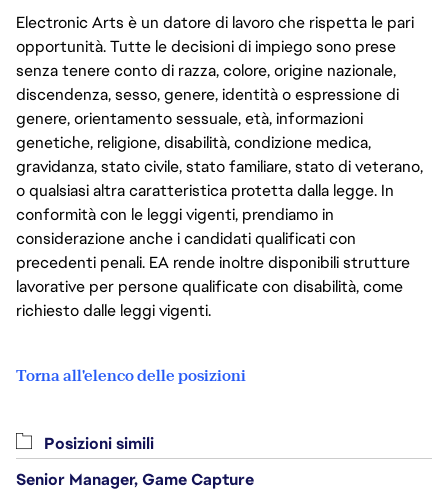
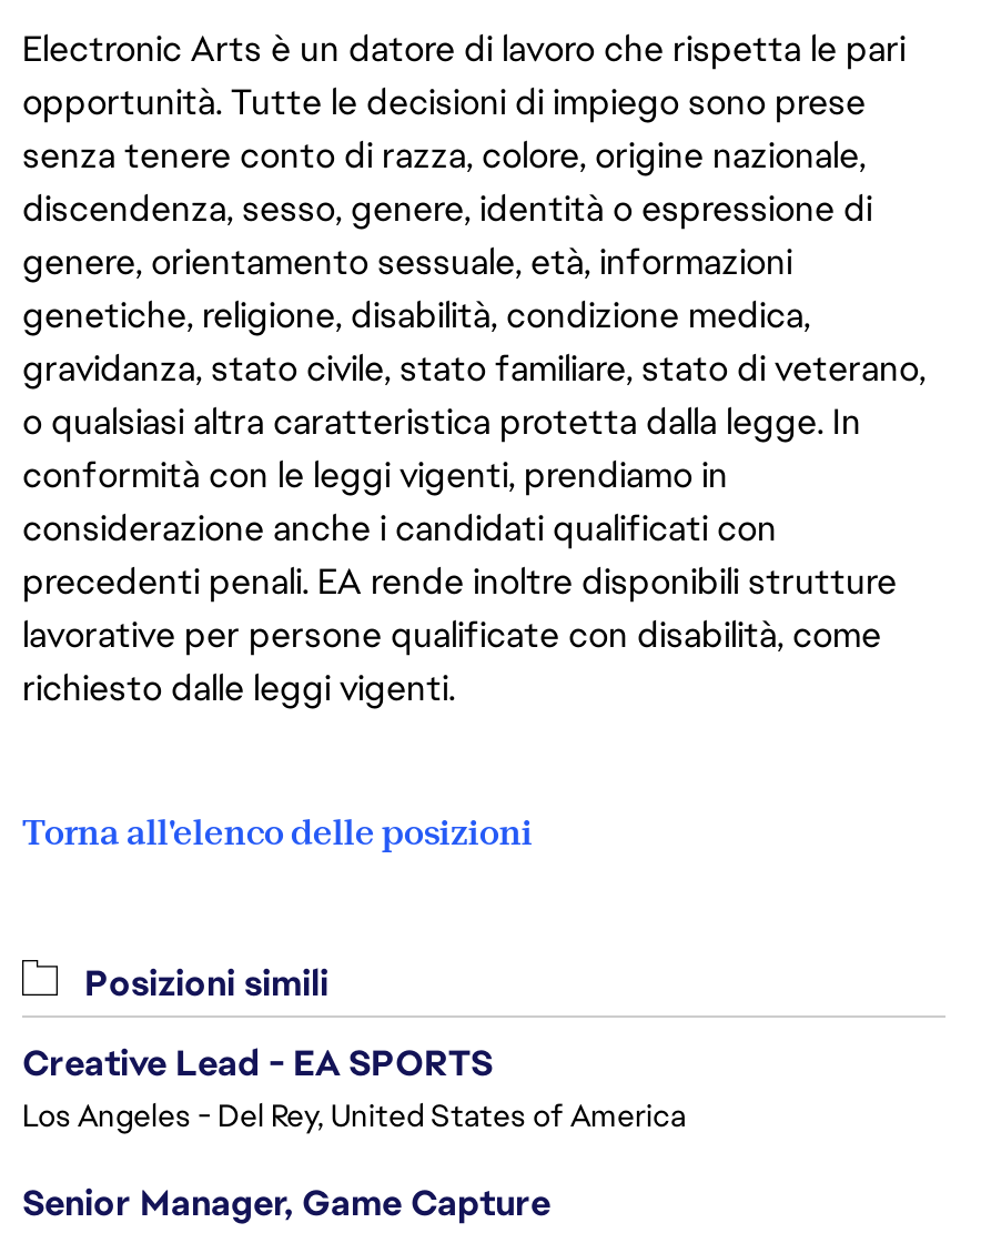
none -> [22,1040,686,1135] Creative Lead - EA SPORTS | Los Angeles - Del Rey, United States of America

